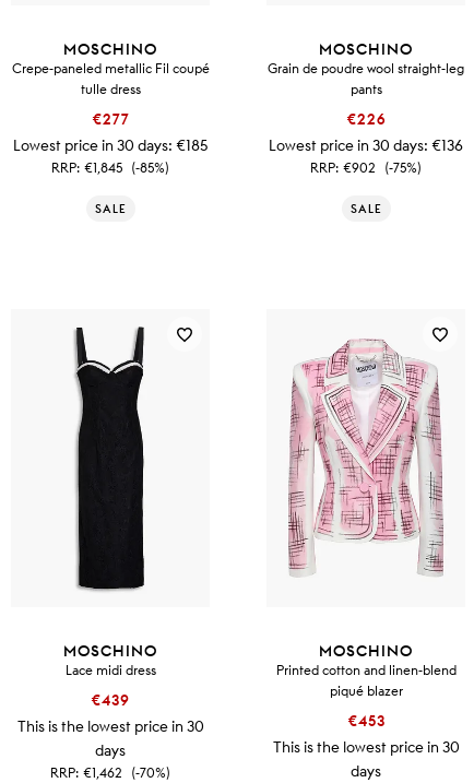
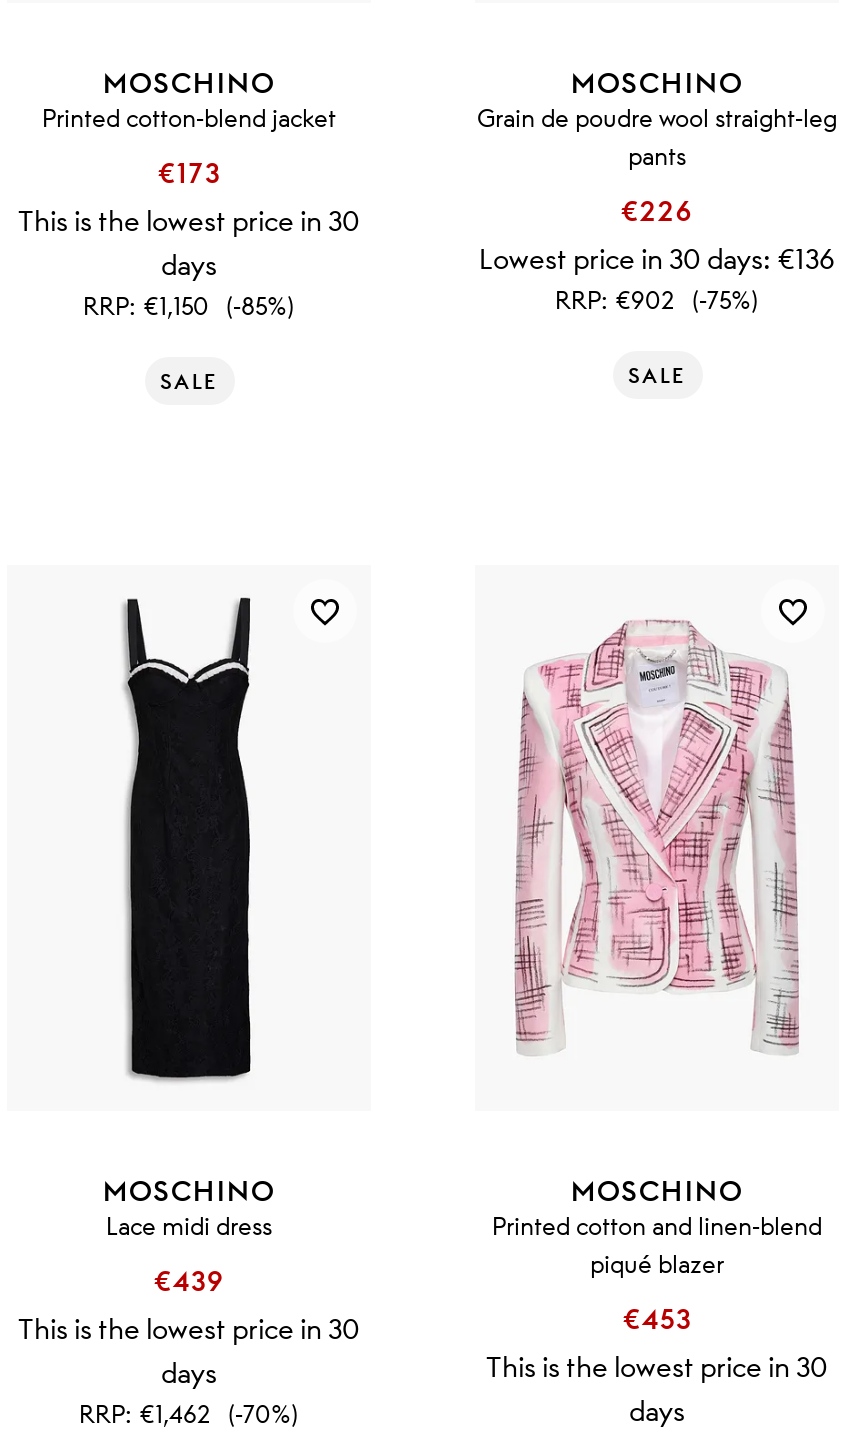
[11,60,209,97] Crepe-paneled metallic Fil coupé | tulle dress -> [42,103,336,133] Printed cotton-blend jacket
[91,110,129,128] €277 -> [157,157,221,189] €173
[13,137,208,154] Lowest price in 30 days: €185 -> [18,205,360,281] This is the lowest price in 30 | days
[51,159,169,176] RRP: €1,845 (-85%) -> [83,291,295,321] RRP: €1,150 (-85%)

